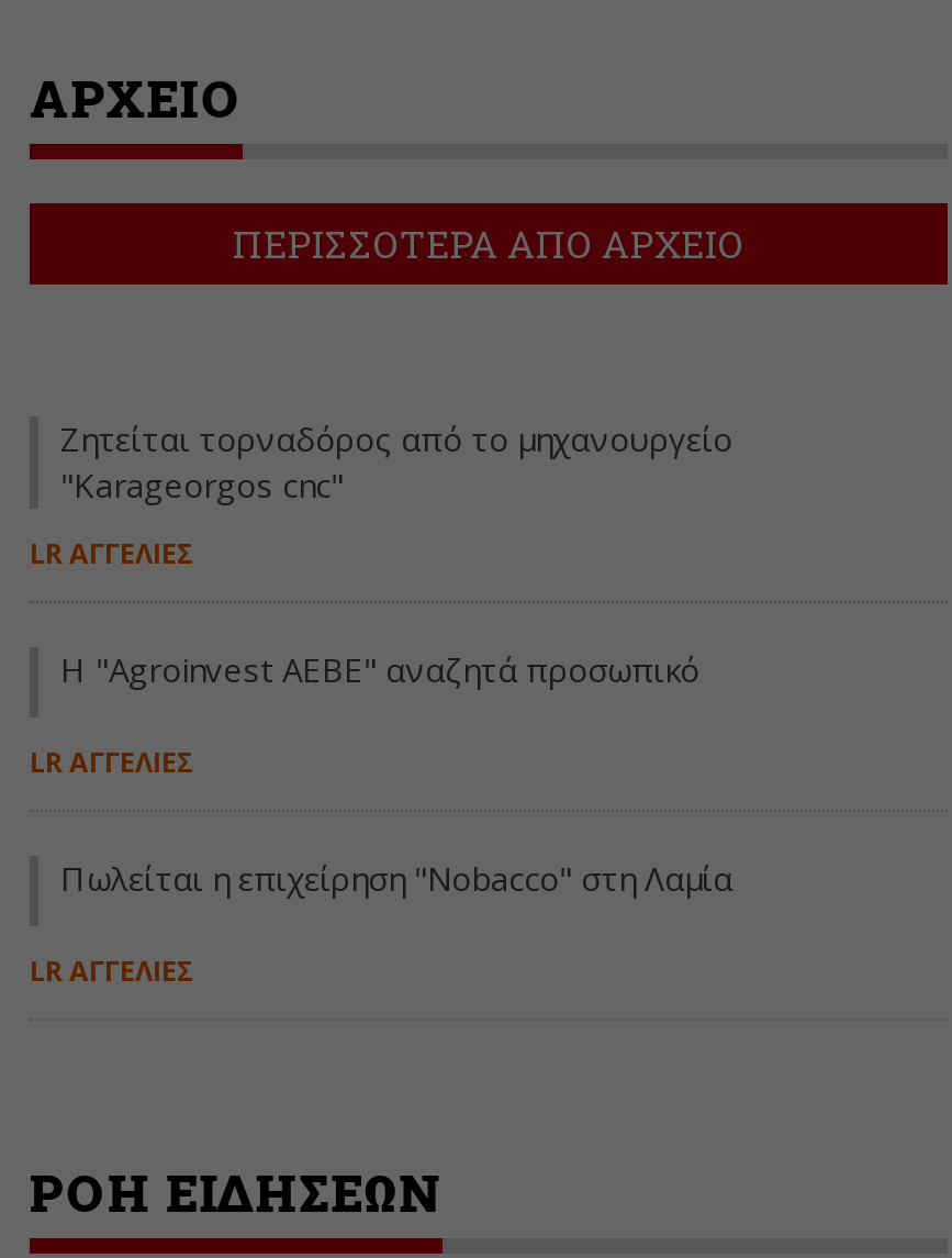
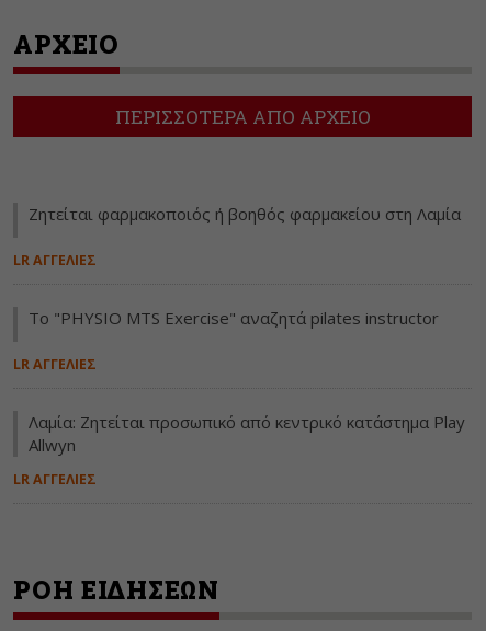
[60,417,732,507] Ζητείται τορναδόρος από το μηχανουργείο | "Karageorgos cnc" -> [29,203,461,225] Ζητείται φαρμακοποιός ή βοηθός φαρμακείου στη Λαμία
[60,648,699,692] Η "Agroinvest AEBE" αναζητά προσωπικό -> [29,307,439,329] Το "PHYSIO MTS Exercise" αναζητά pilates instructor
[60,856,732,900] Πωλείται η επιχείρηση "Nobacco" στη Λαμία -> [29,411,465,456] Λαμία: Ζητείται προσωπικό από κεντρικό κατάστημα Play | Allwyn

